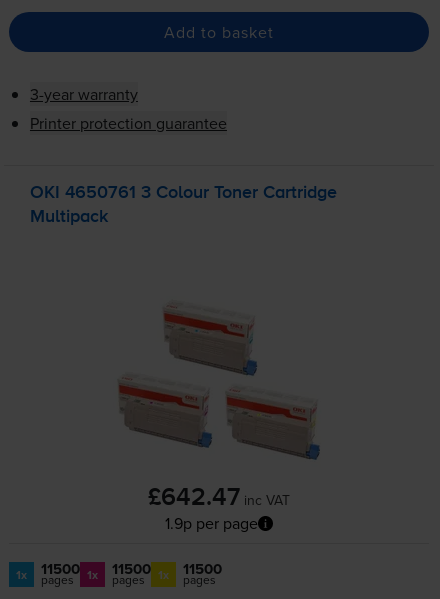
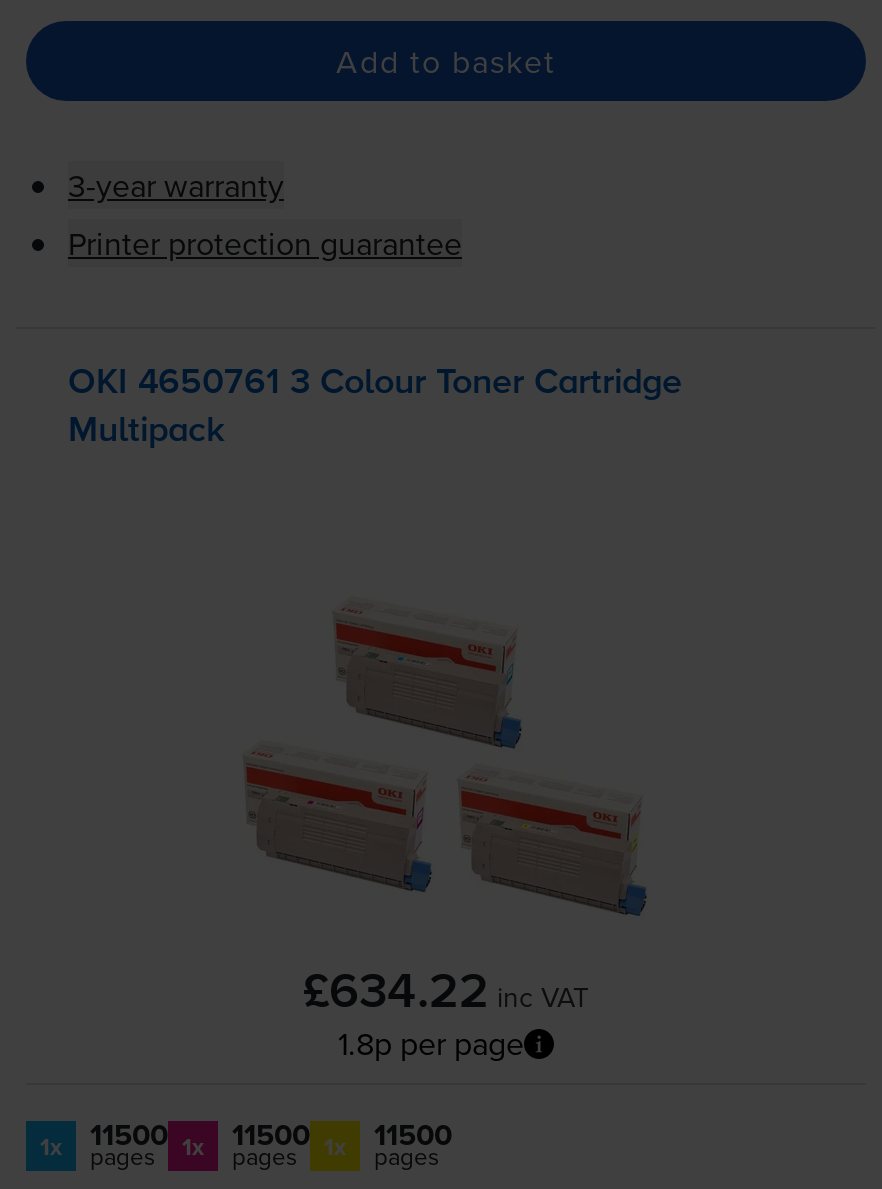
[148,486,290,511] £642.47 inc VAT -> [303,969,589,1019] £634.22 inc VAT
[165,512,258,534] 1.9p per page -> [338,1021,524,1065] 1.8p per page

